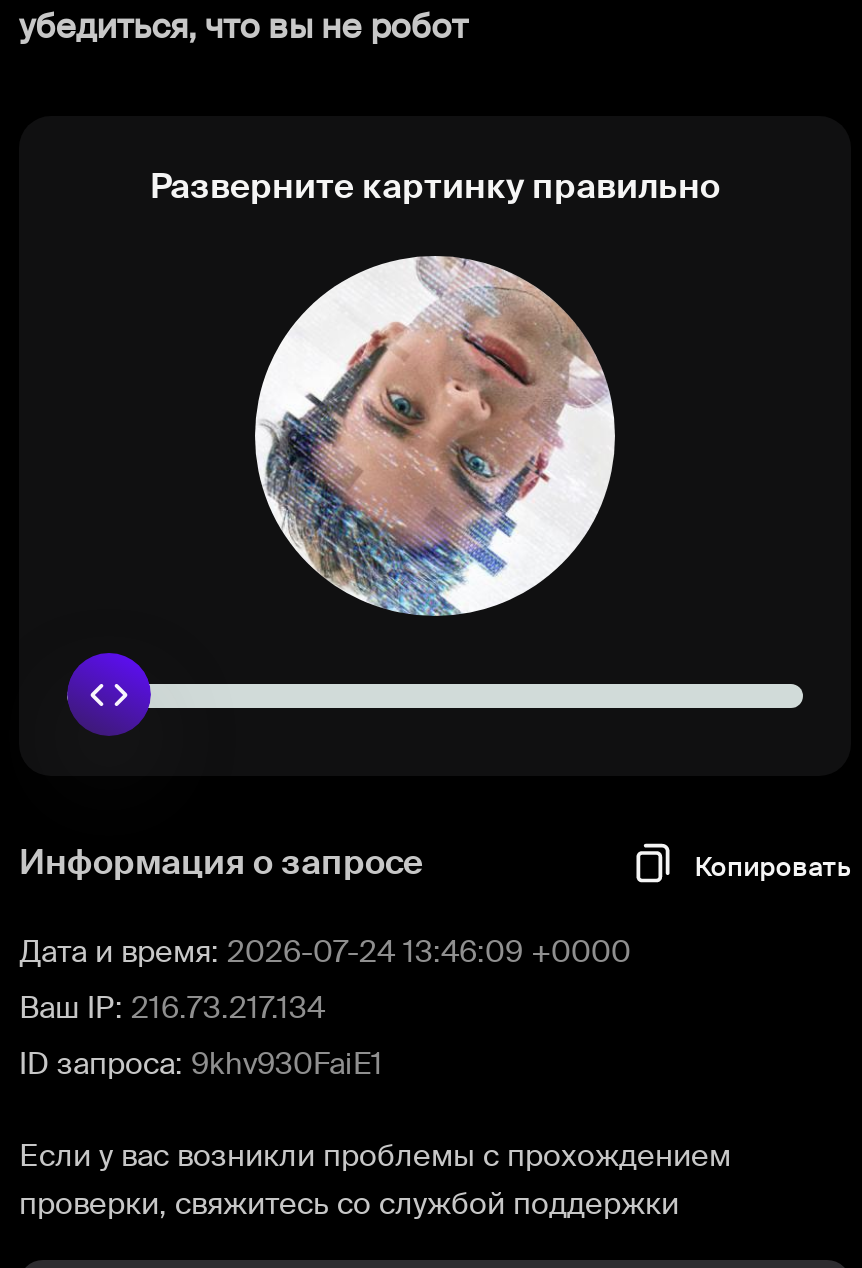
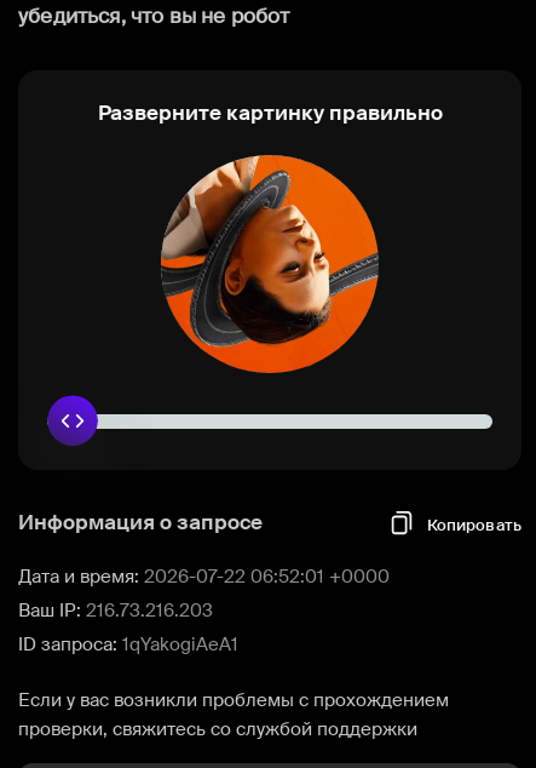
[253,254,615,618] [image] -> [160,154,379,374] [image]
[19,932,631,972] Дата и время: 2026-07-24 13:46:09 +0000 -> [18,564,390,589] Дата и время: 2026-07-22 06:52:01 +0000
[19,988,325,1028] Ваш IP: 216.73.217.134 -> [18,598,213,623] Ваш IP: 216.73.216.203
[19,1044,383,1084] ID запроса: 9khv930FaiE1 -> [18,632,238,657] ID запроса: 1qYakogiAeA1

